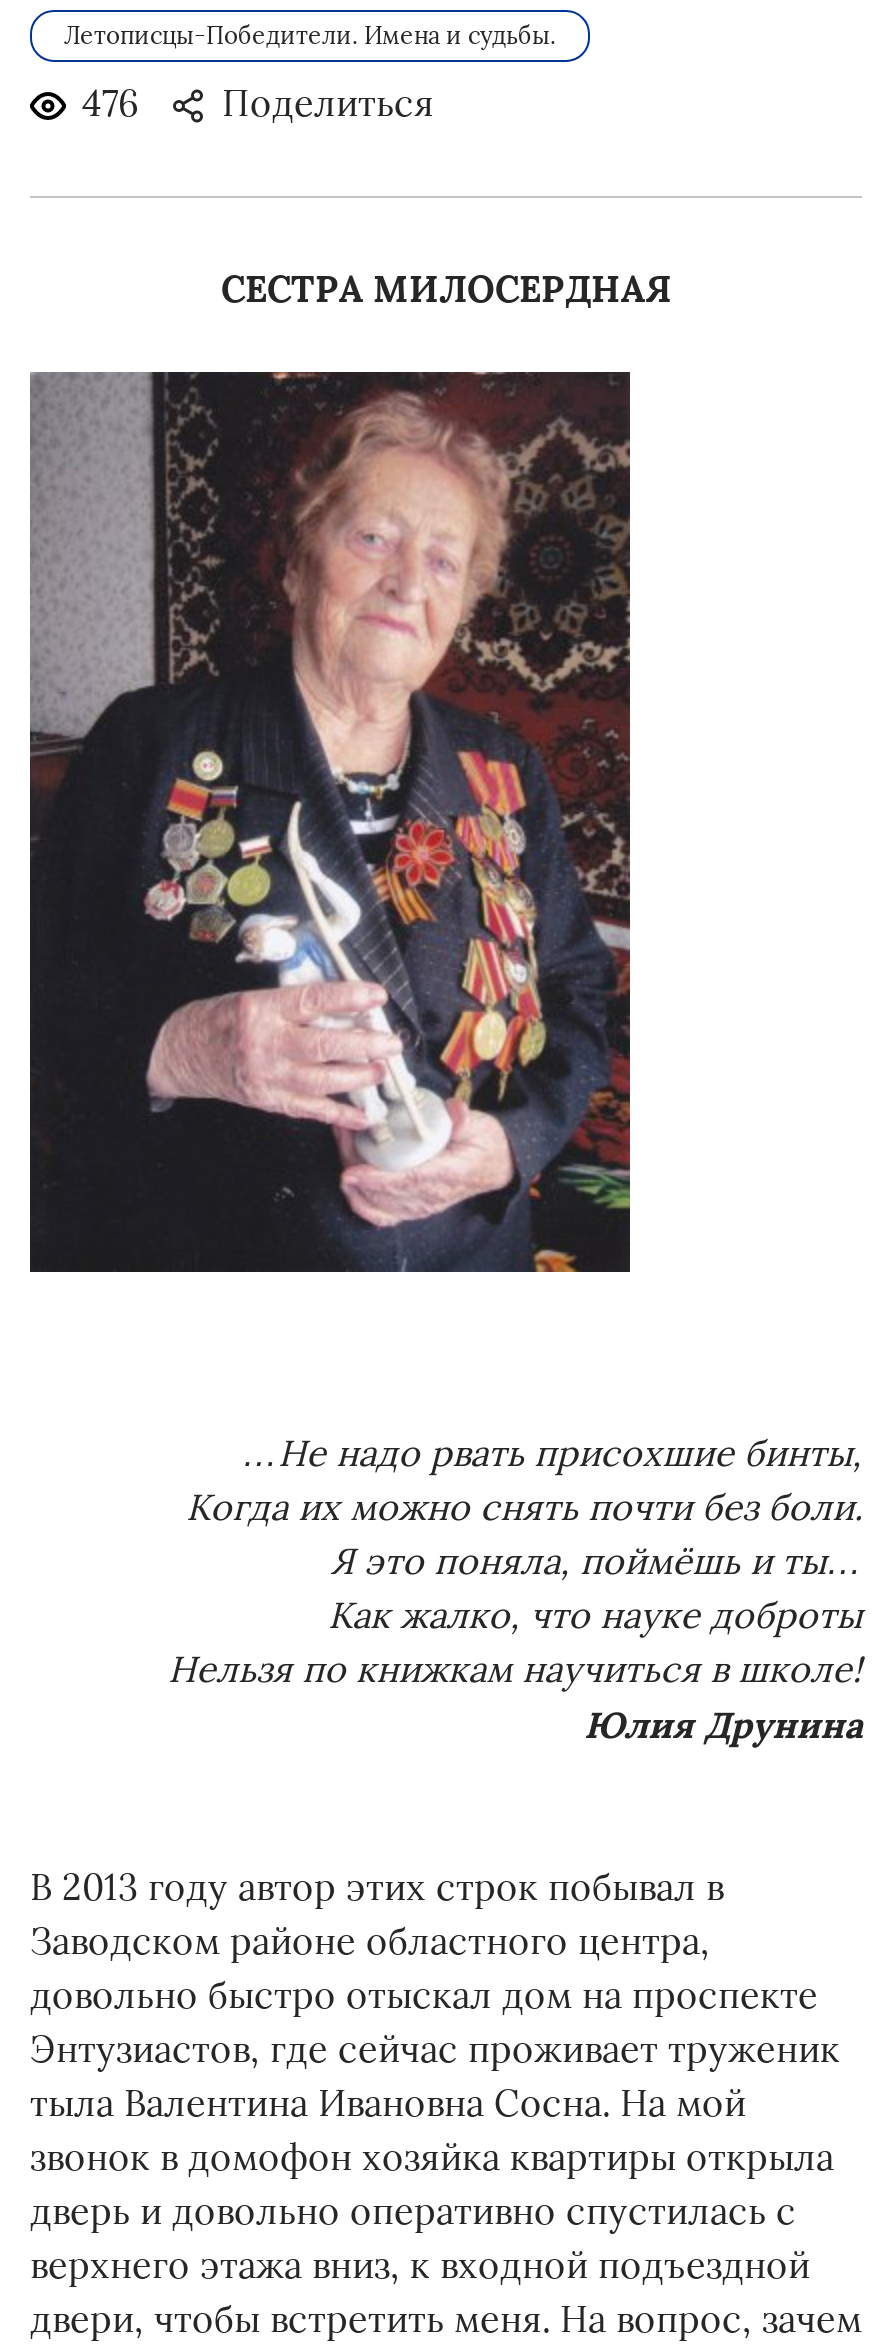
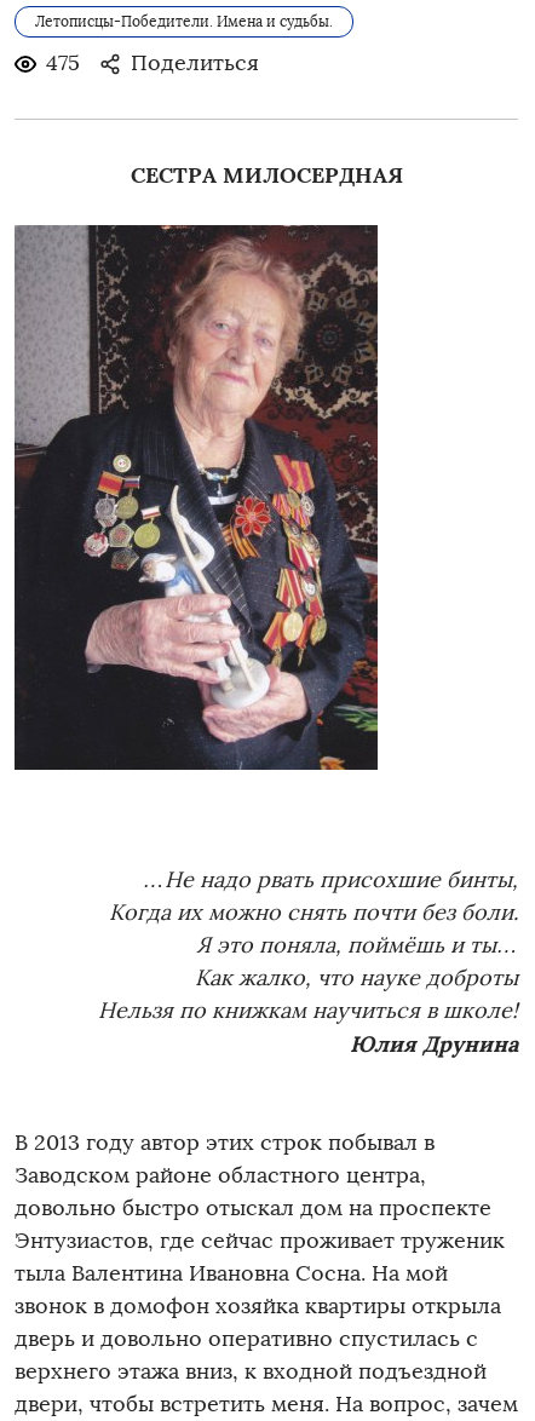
[82,82,434,126] 476 Поделиться -> [46,50,259,76] 475 Поделиться

